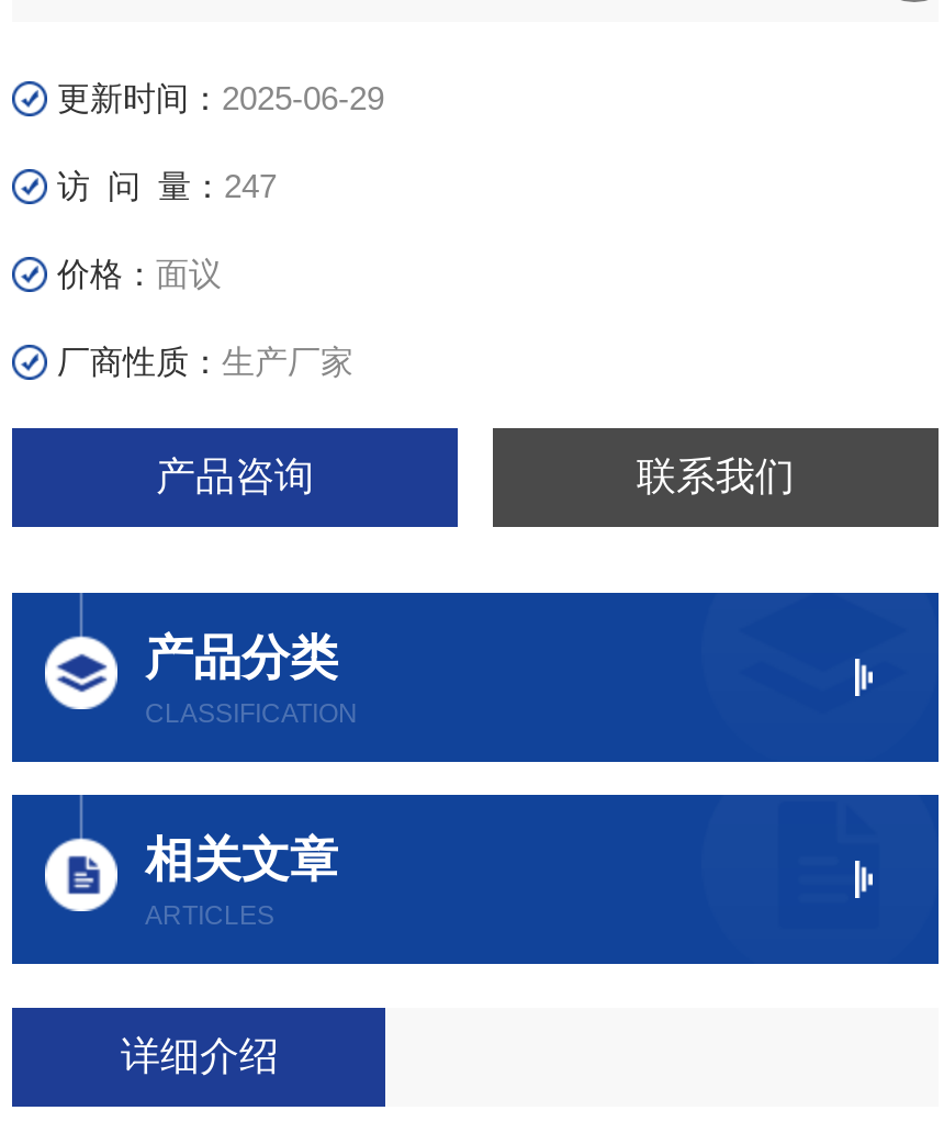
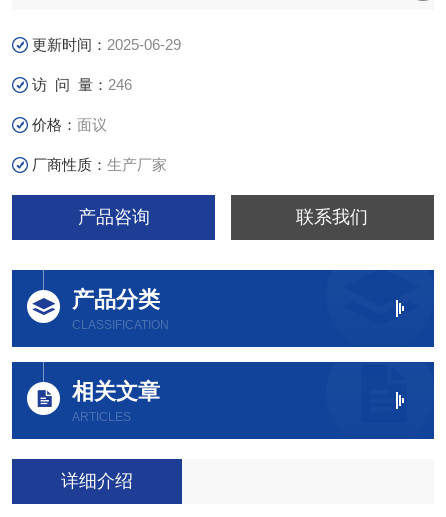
[57,167,276,204] 访 问 量：247 -> [32,76,132,93] 访 问 量：246

